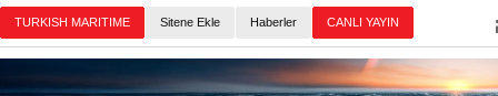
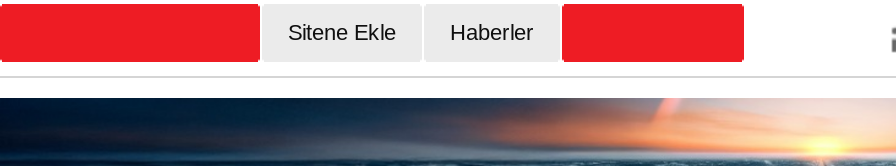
[14,15,130,29] TURKISH MARITIME -> none
[327,15,399,29] CANLI YAYIN -> none

